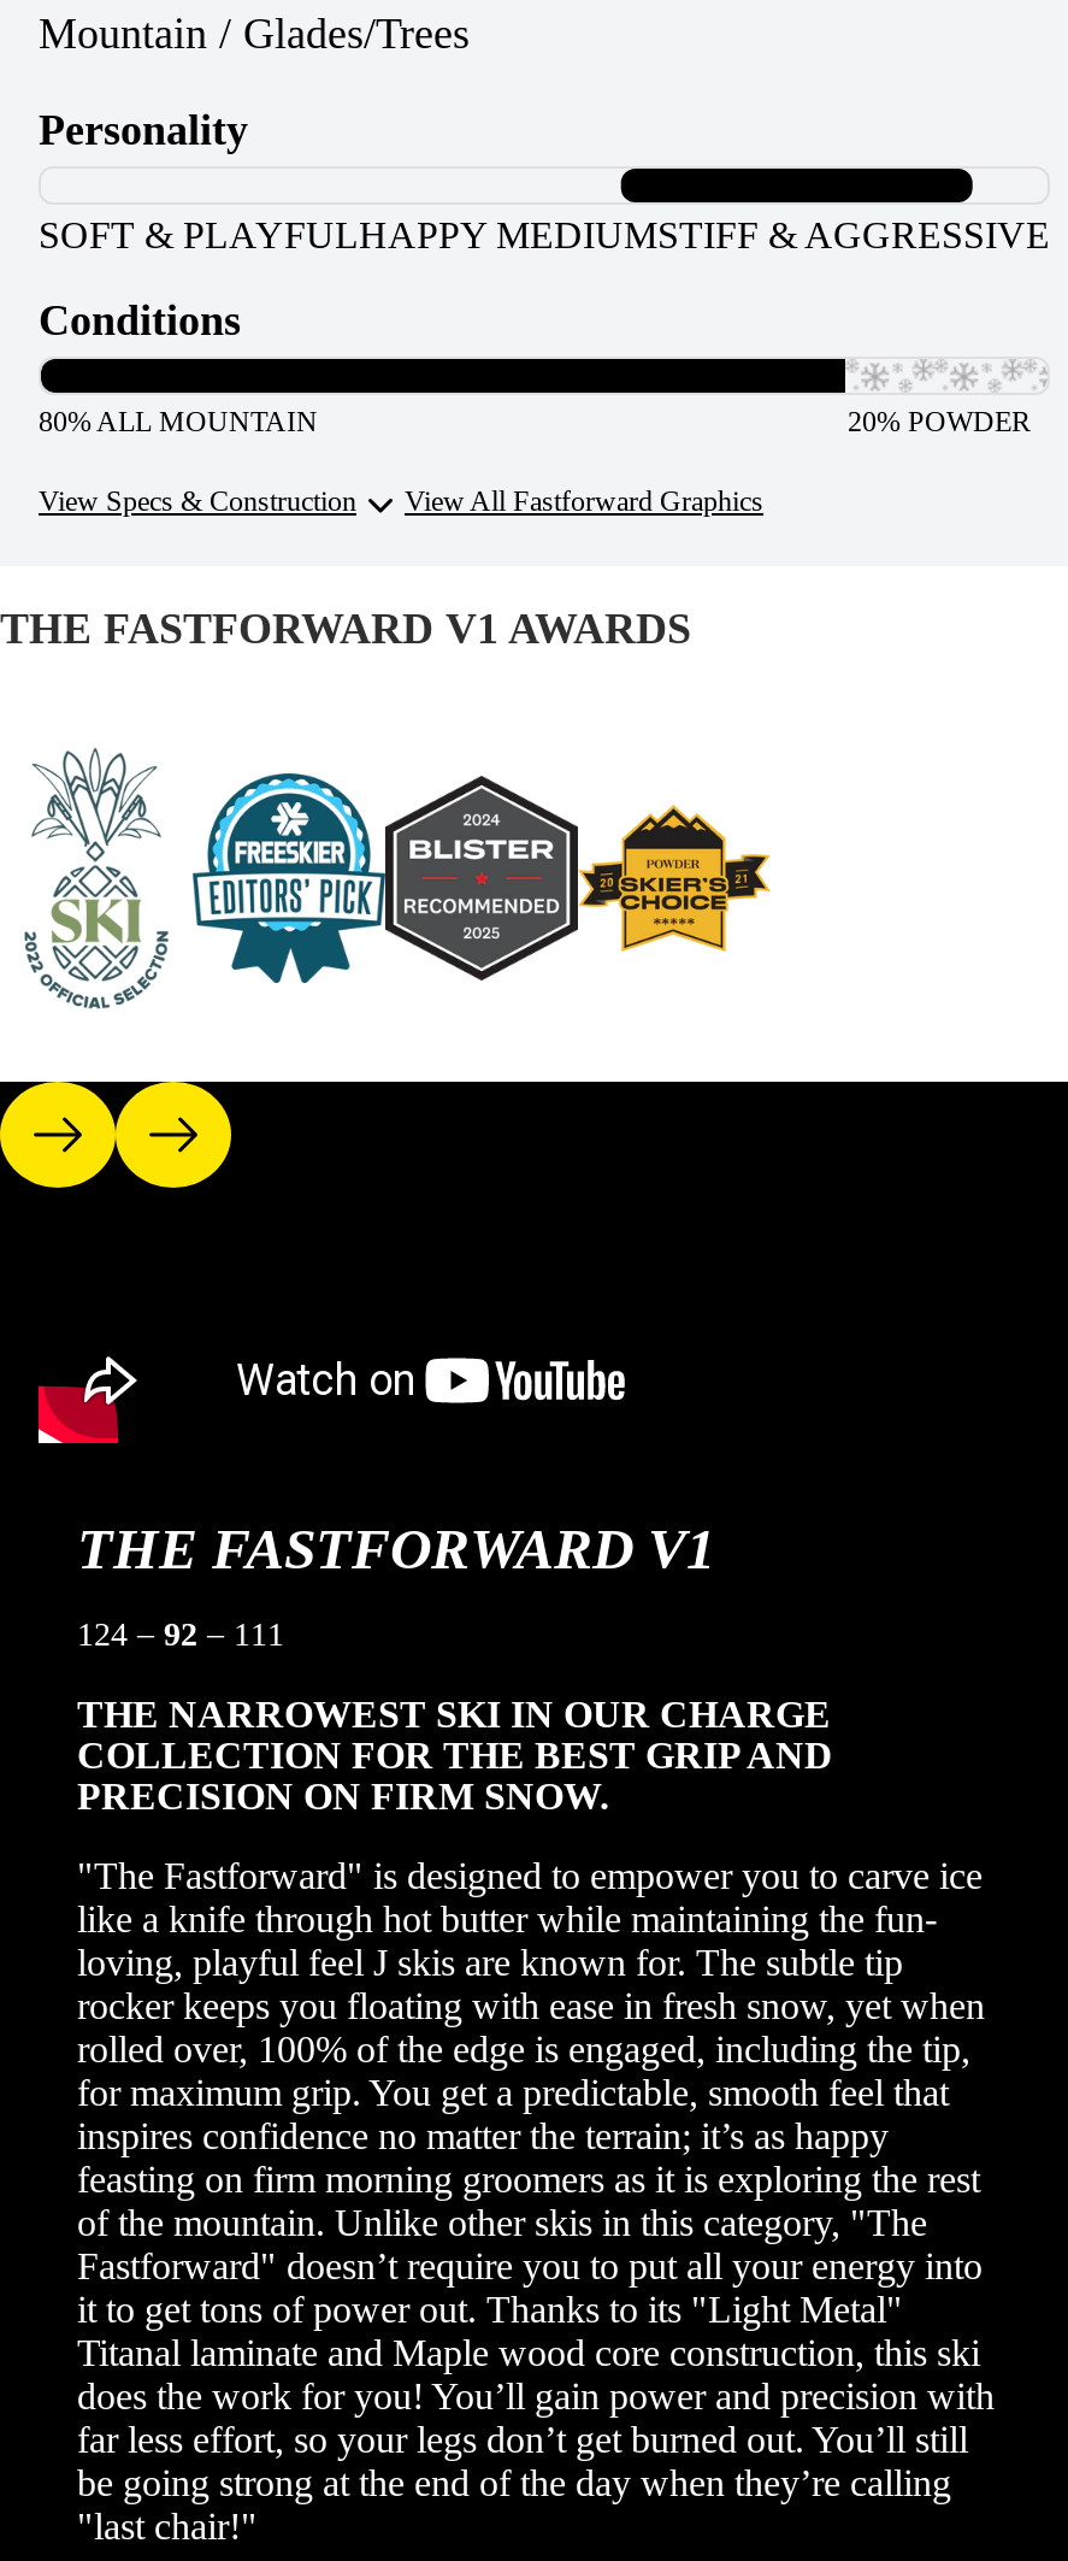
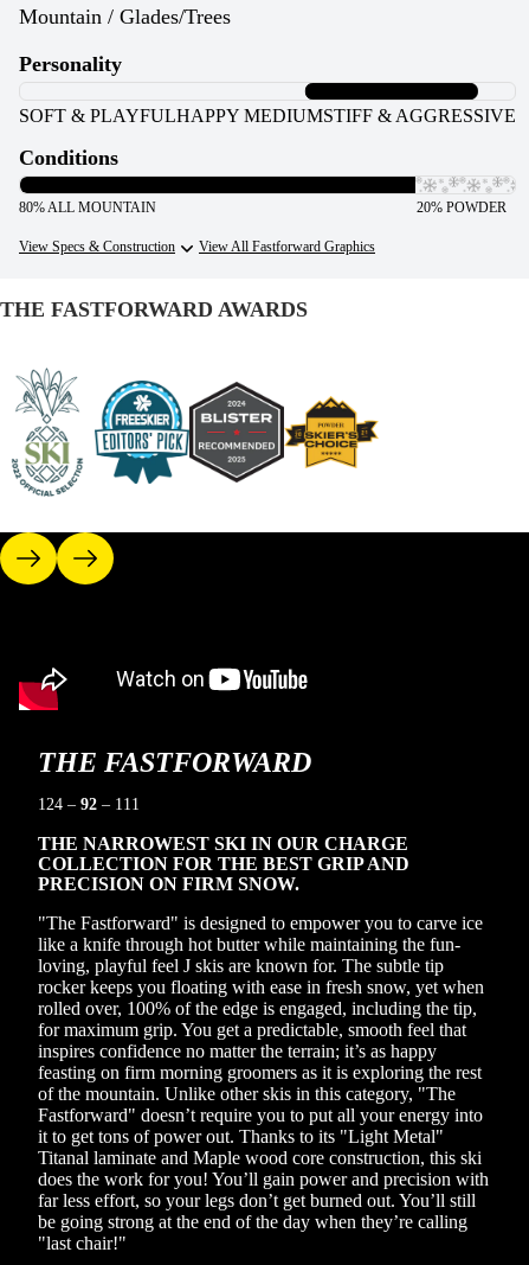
[0,604,691,652] THE FASTFORWARD V1 AWARDS -> [0,297,308,321] THE FASTFORWARD AWARDS
[77,1519,715,1581] THE FASTFORWARD V1 -> [38,747,311,778] THE FASTFORWARD

